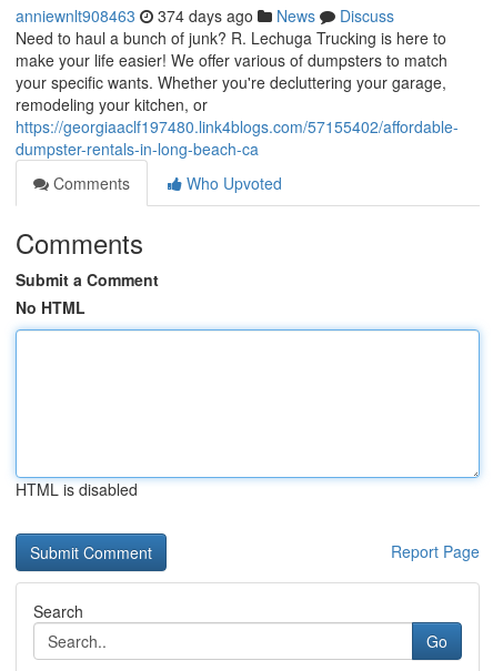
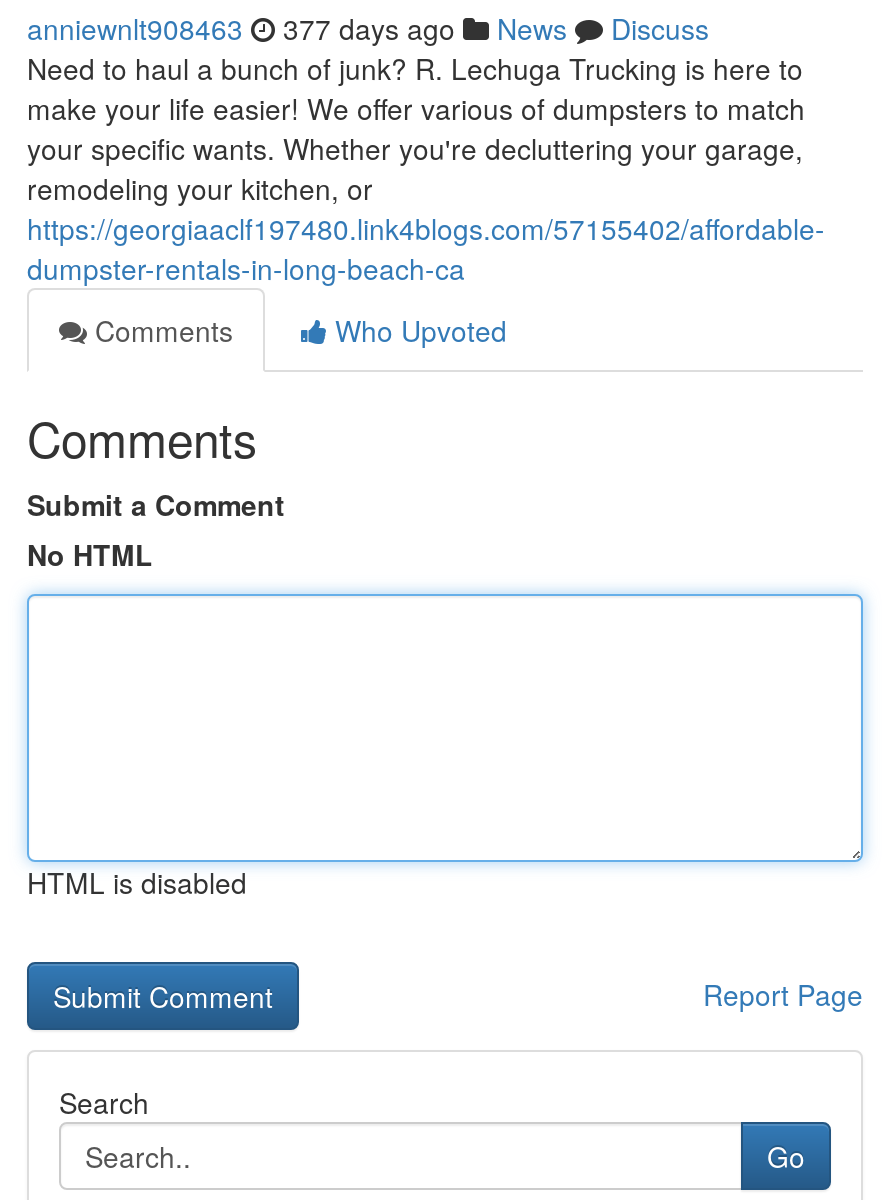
[16,4,394,27] anniewnlt908463 374 days ago News Discuss -> [27,8,709,48] anniewnlt908463 377 days ago News Discuss

